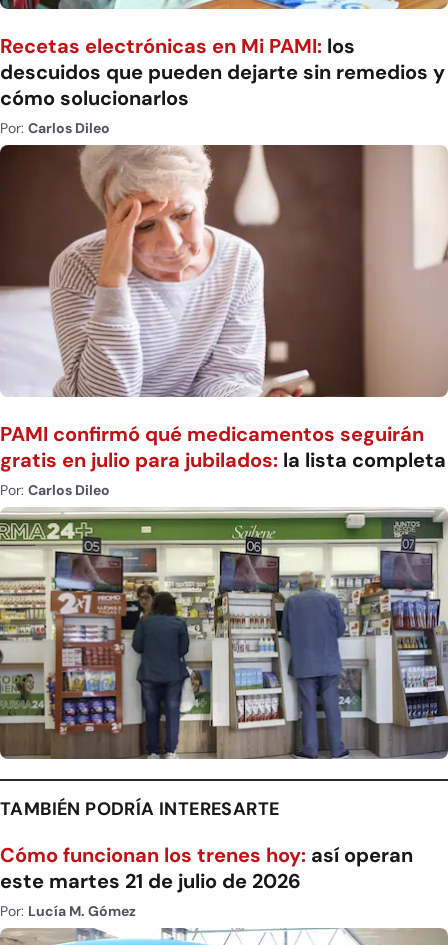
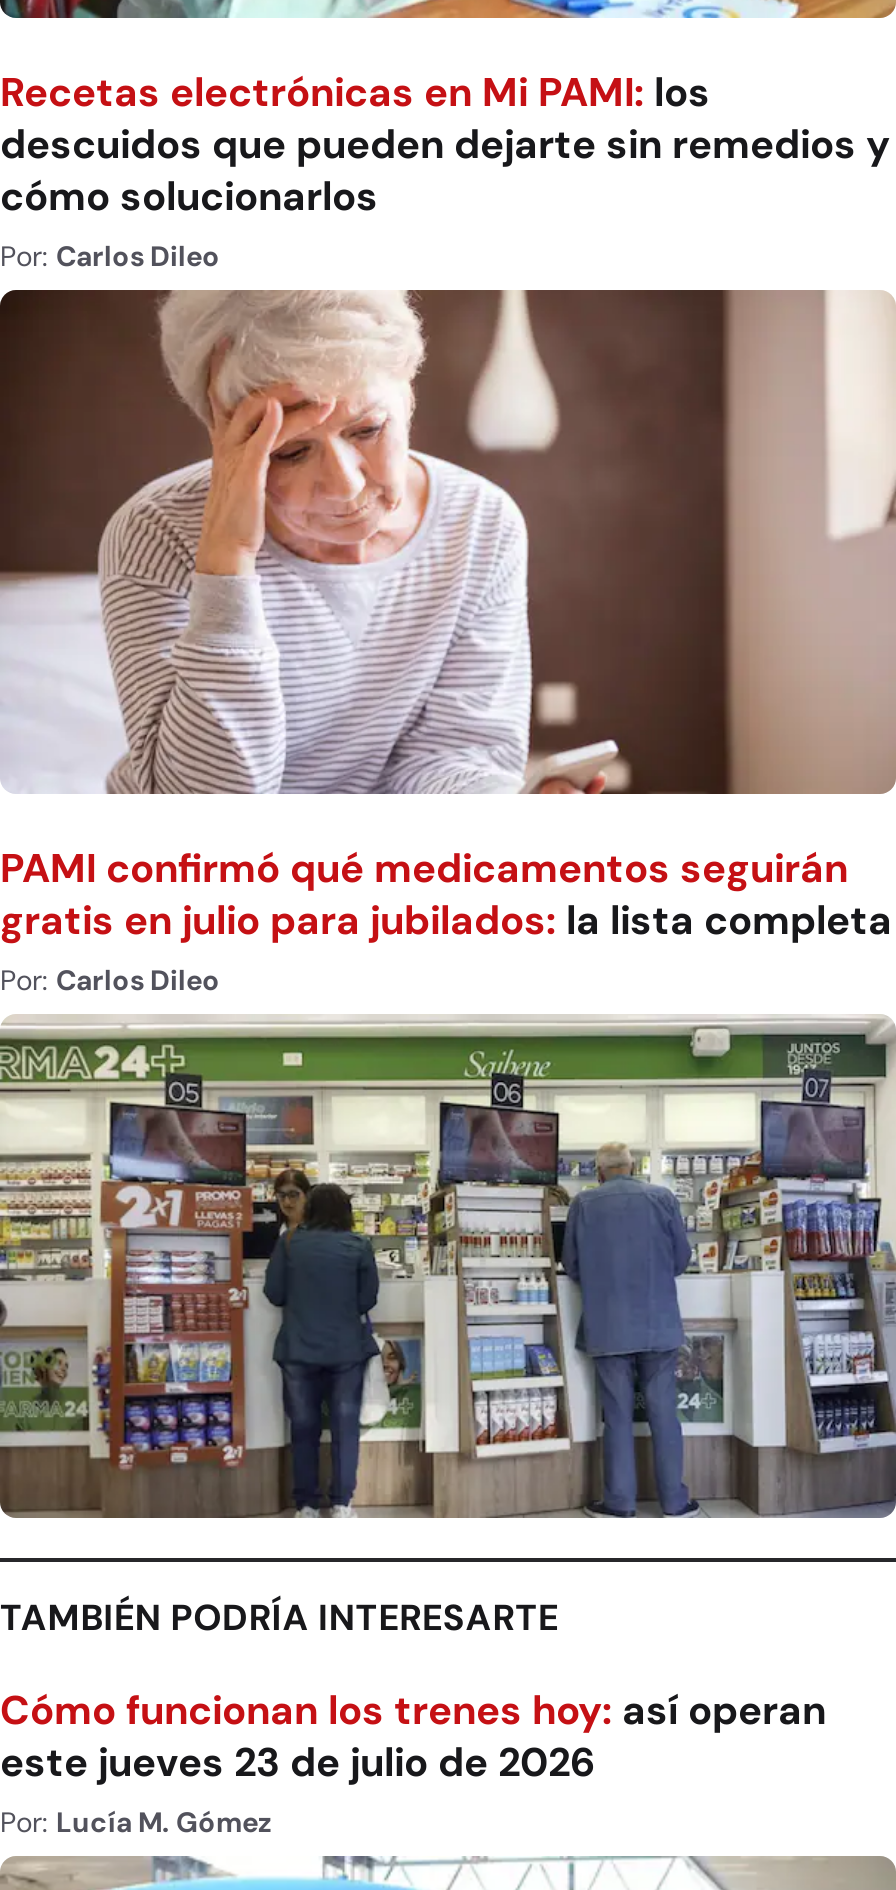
[0,868,301,894] este martes 21 de julio de 2026 -> [0,1736,596,1788] este jueves 23 de julio de 2026

